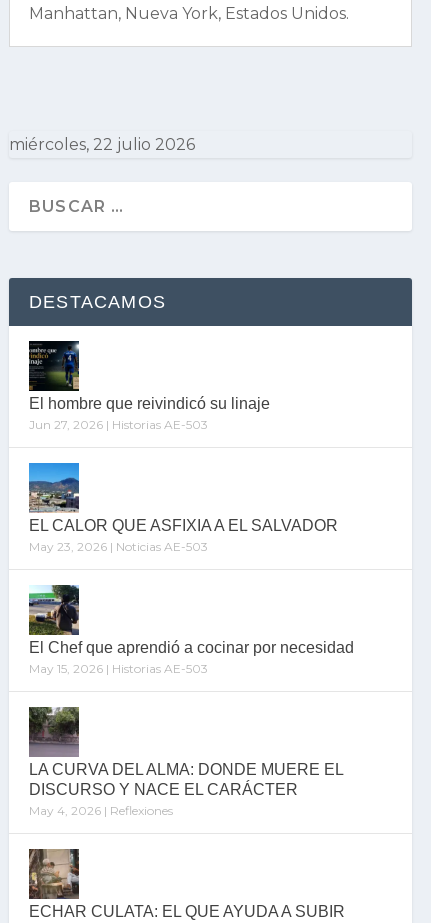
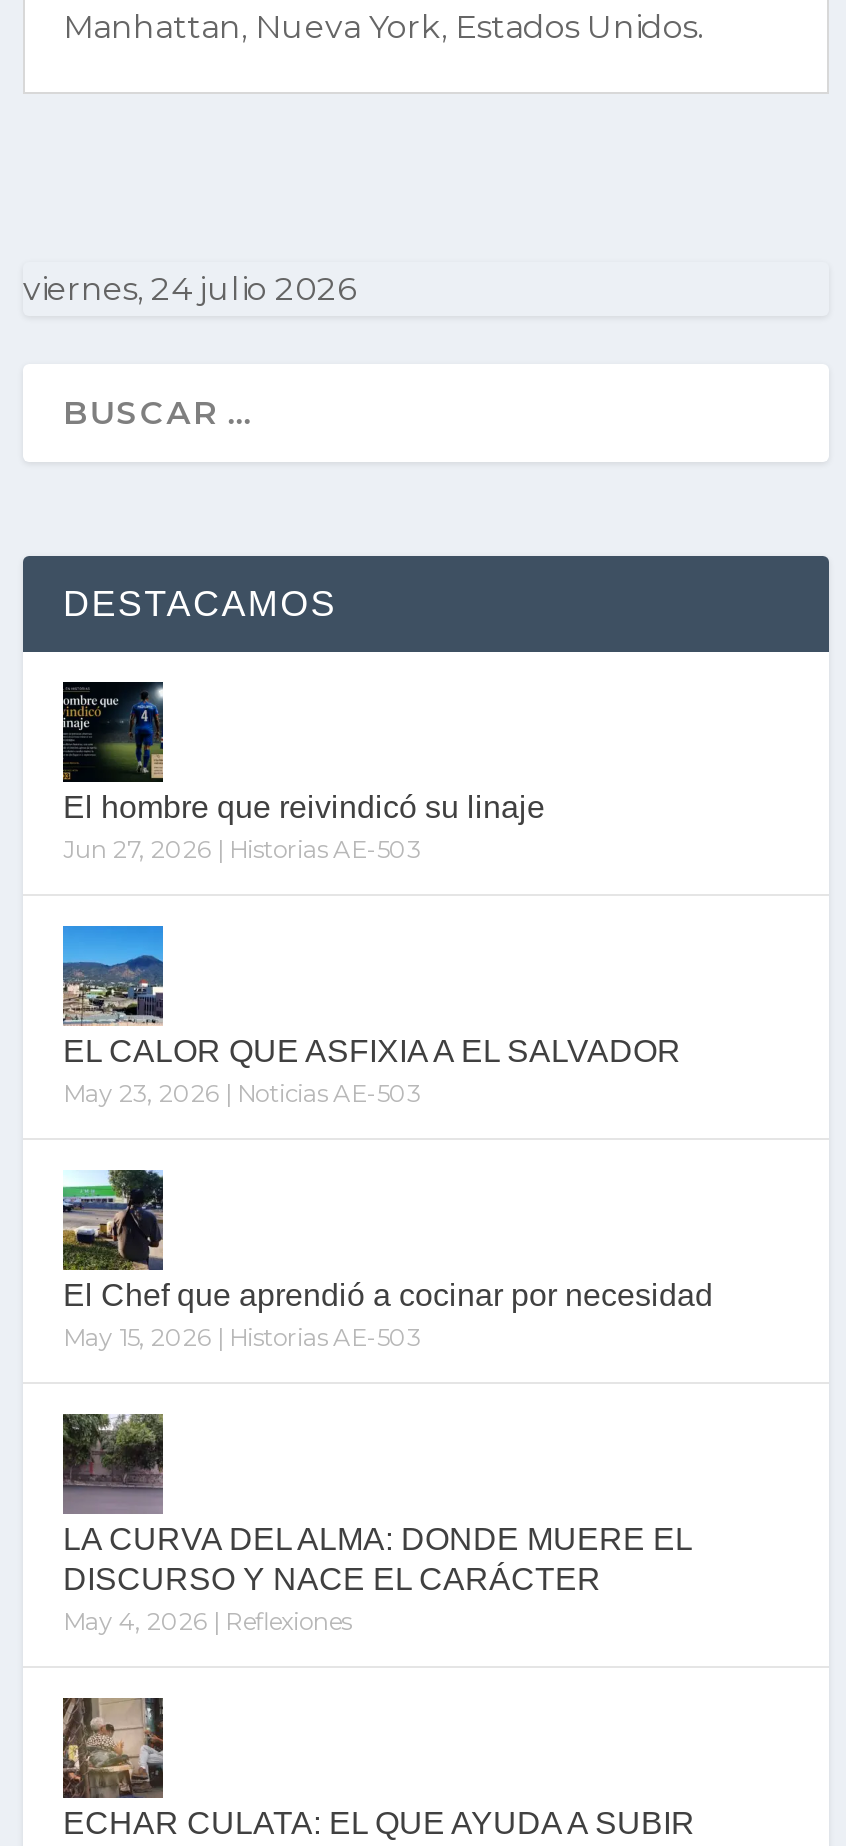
[9,135,195,154] miércoles, 22 julio 2026 -> [23,271,355,309] viernes, 24 julio 2026

